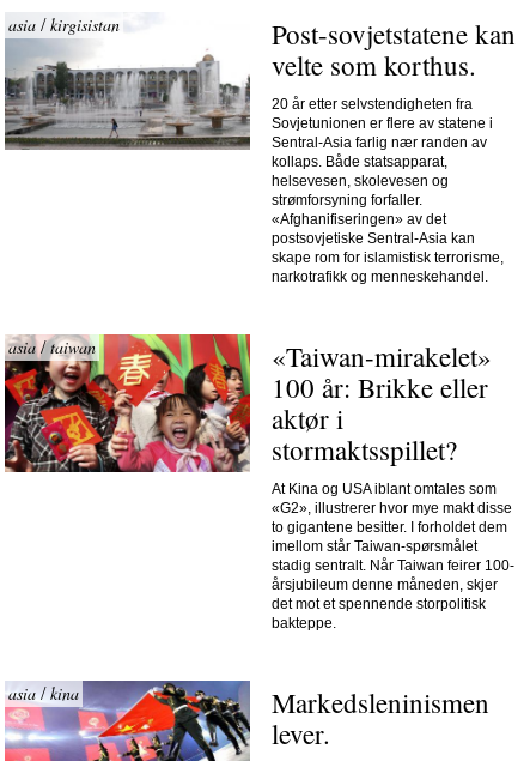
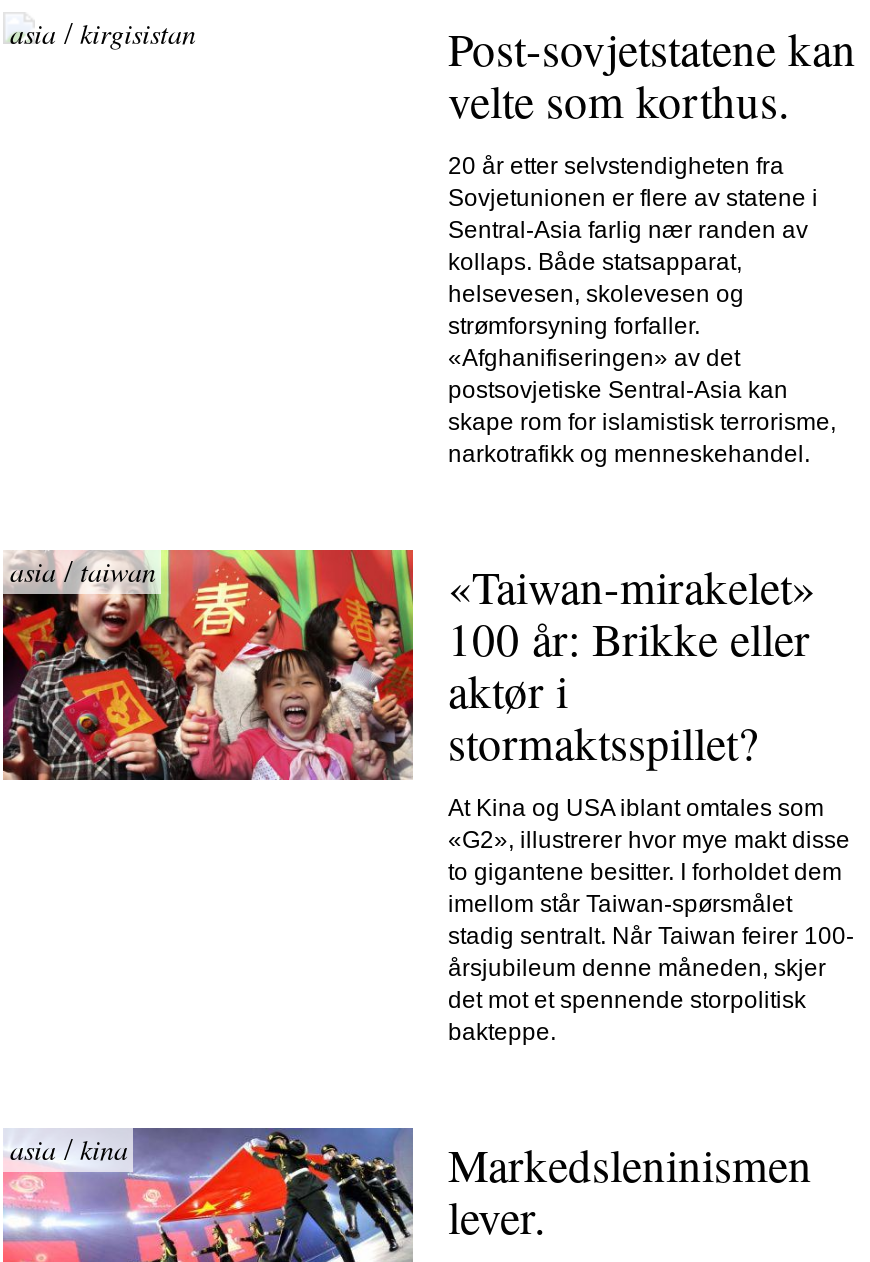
[4,38,251,151] [image] -> none

